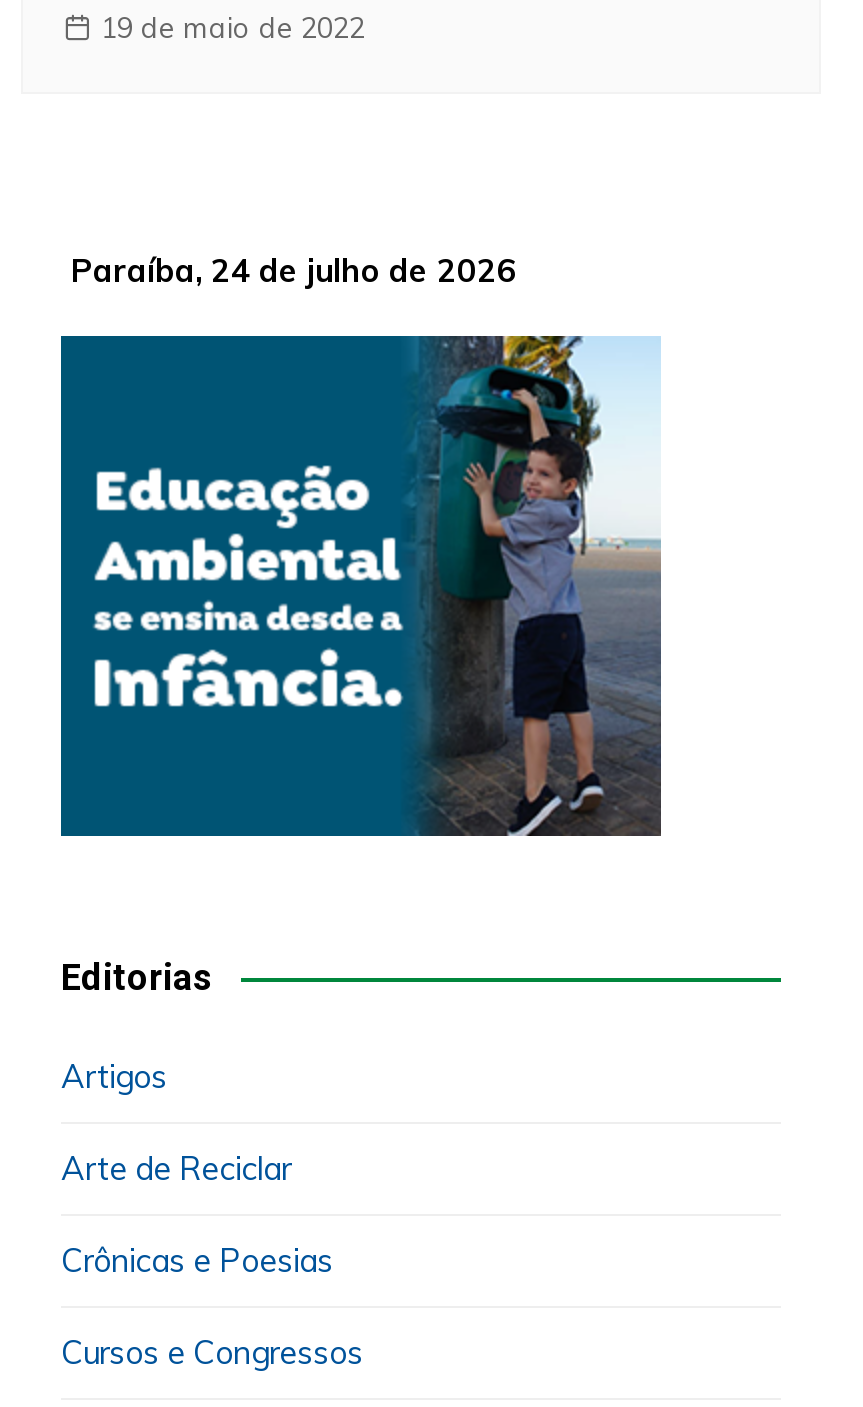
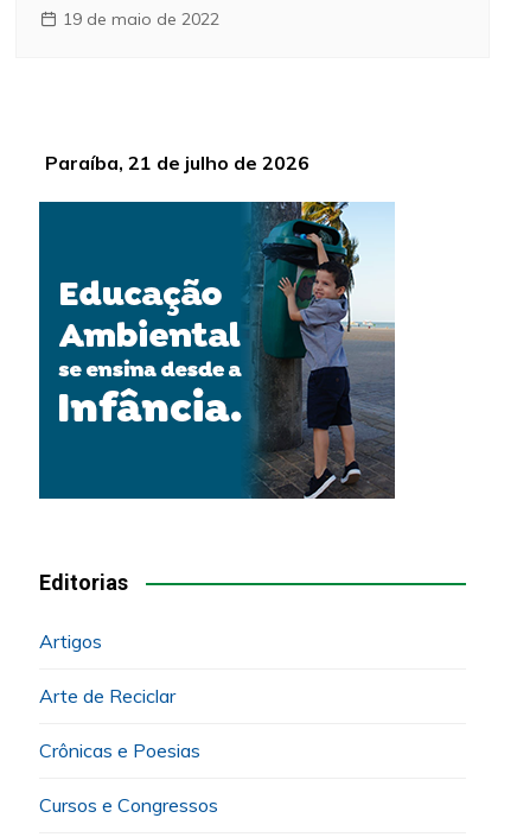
[71,250,517,290] Paraíba, 24 de julho de 2026 -> [45,151,309,175] Paraíba, 21 de julho de 2026

